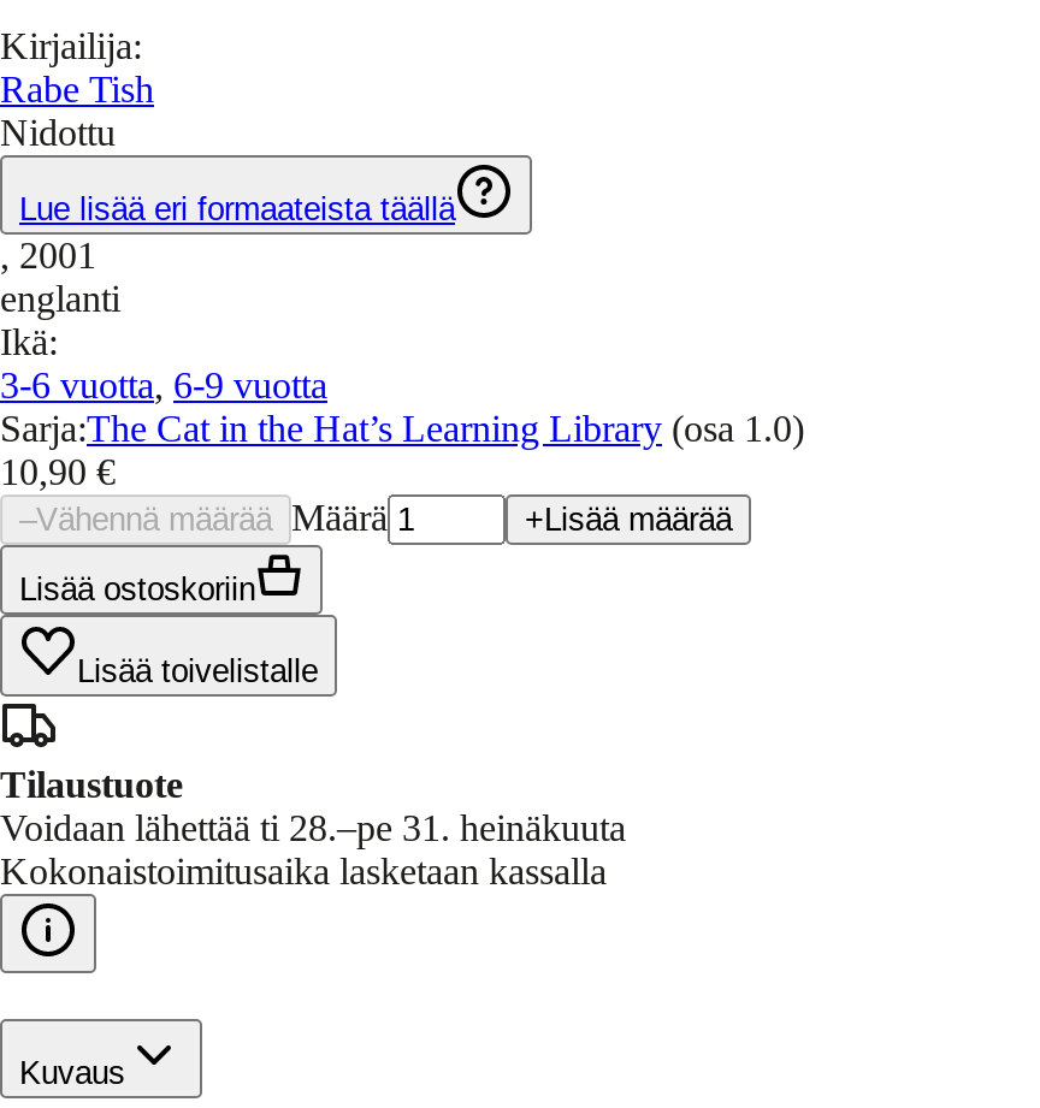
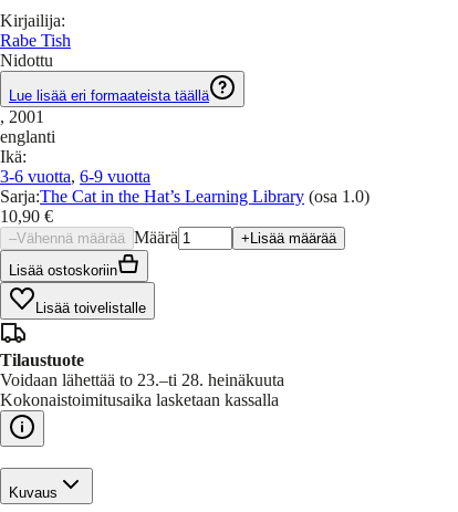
[0,807,626,848] Voidaan lähettää ti 28.–pe 31. heinäkuuta -> [0,370,284,389] Voidaan lähettää to 23.–ti 28. heinäkuuta

